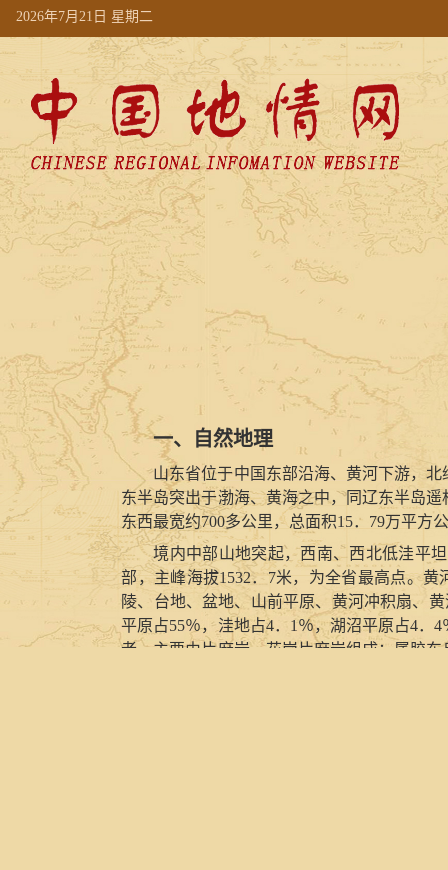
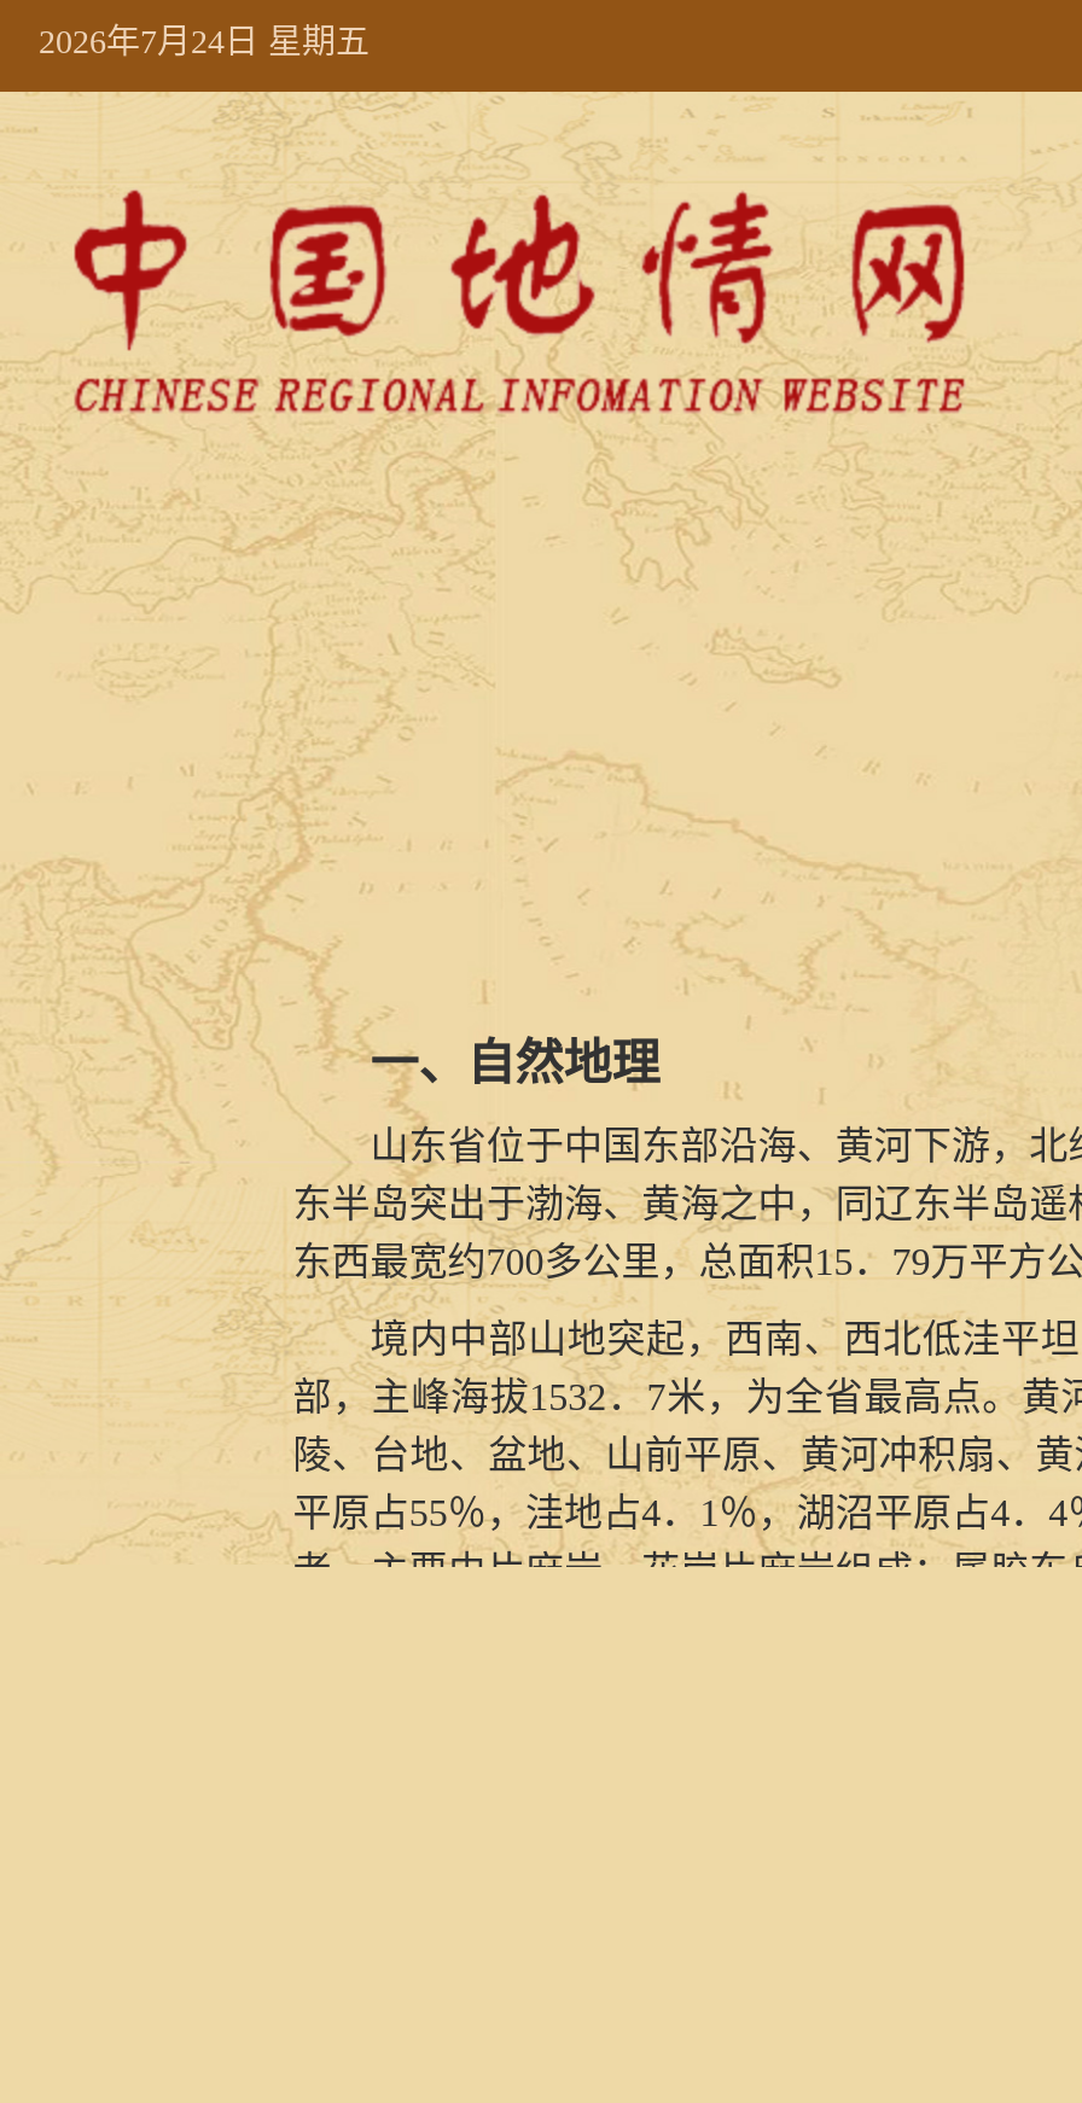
[16,9,153,24] 2026年7月21日 星期二 -> [39,24,370,60] 2026年7月24日 星期五

